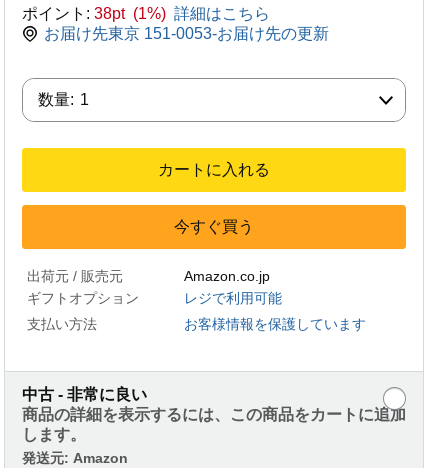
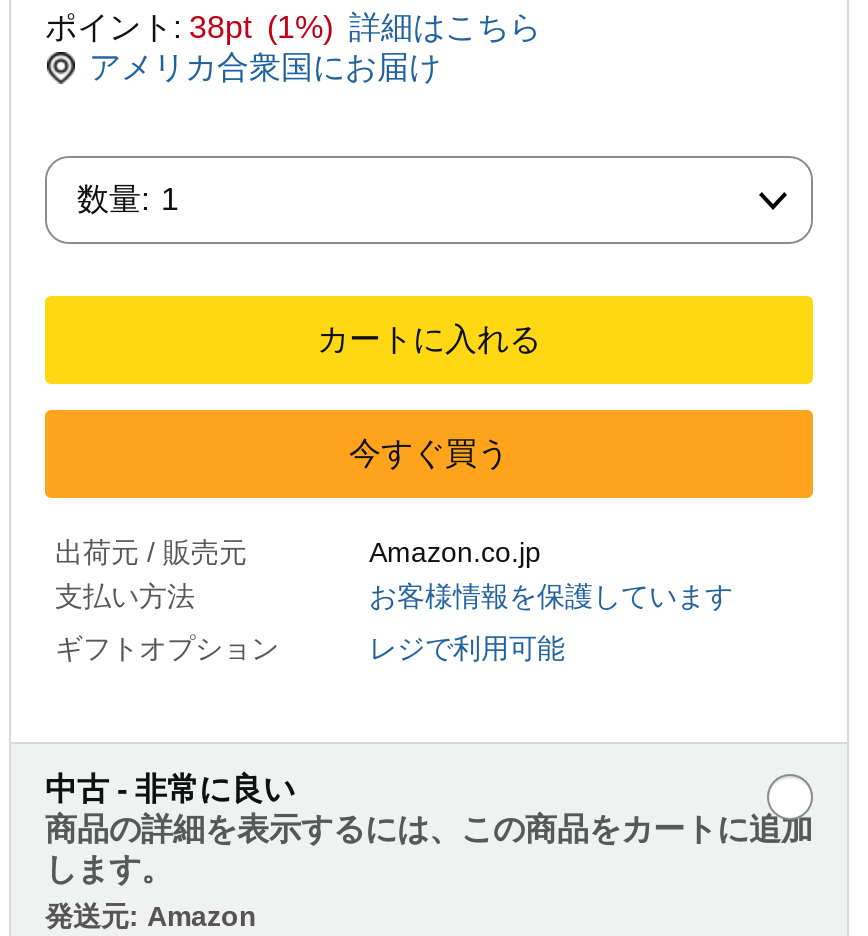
[44,25,329,42] お届け先東京 151-0053-お届け先の更新 -> [89,50,441,84] アメリカ合衆国にお届け
moved [27,290,282,306] -> [55,632,565,664]: ギフトオプション | レジで利用可能
moved [27,316,366,332] -> [55,580,733,612]: 支払い方法 | お客様情報を保護しています

